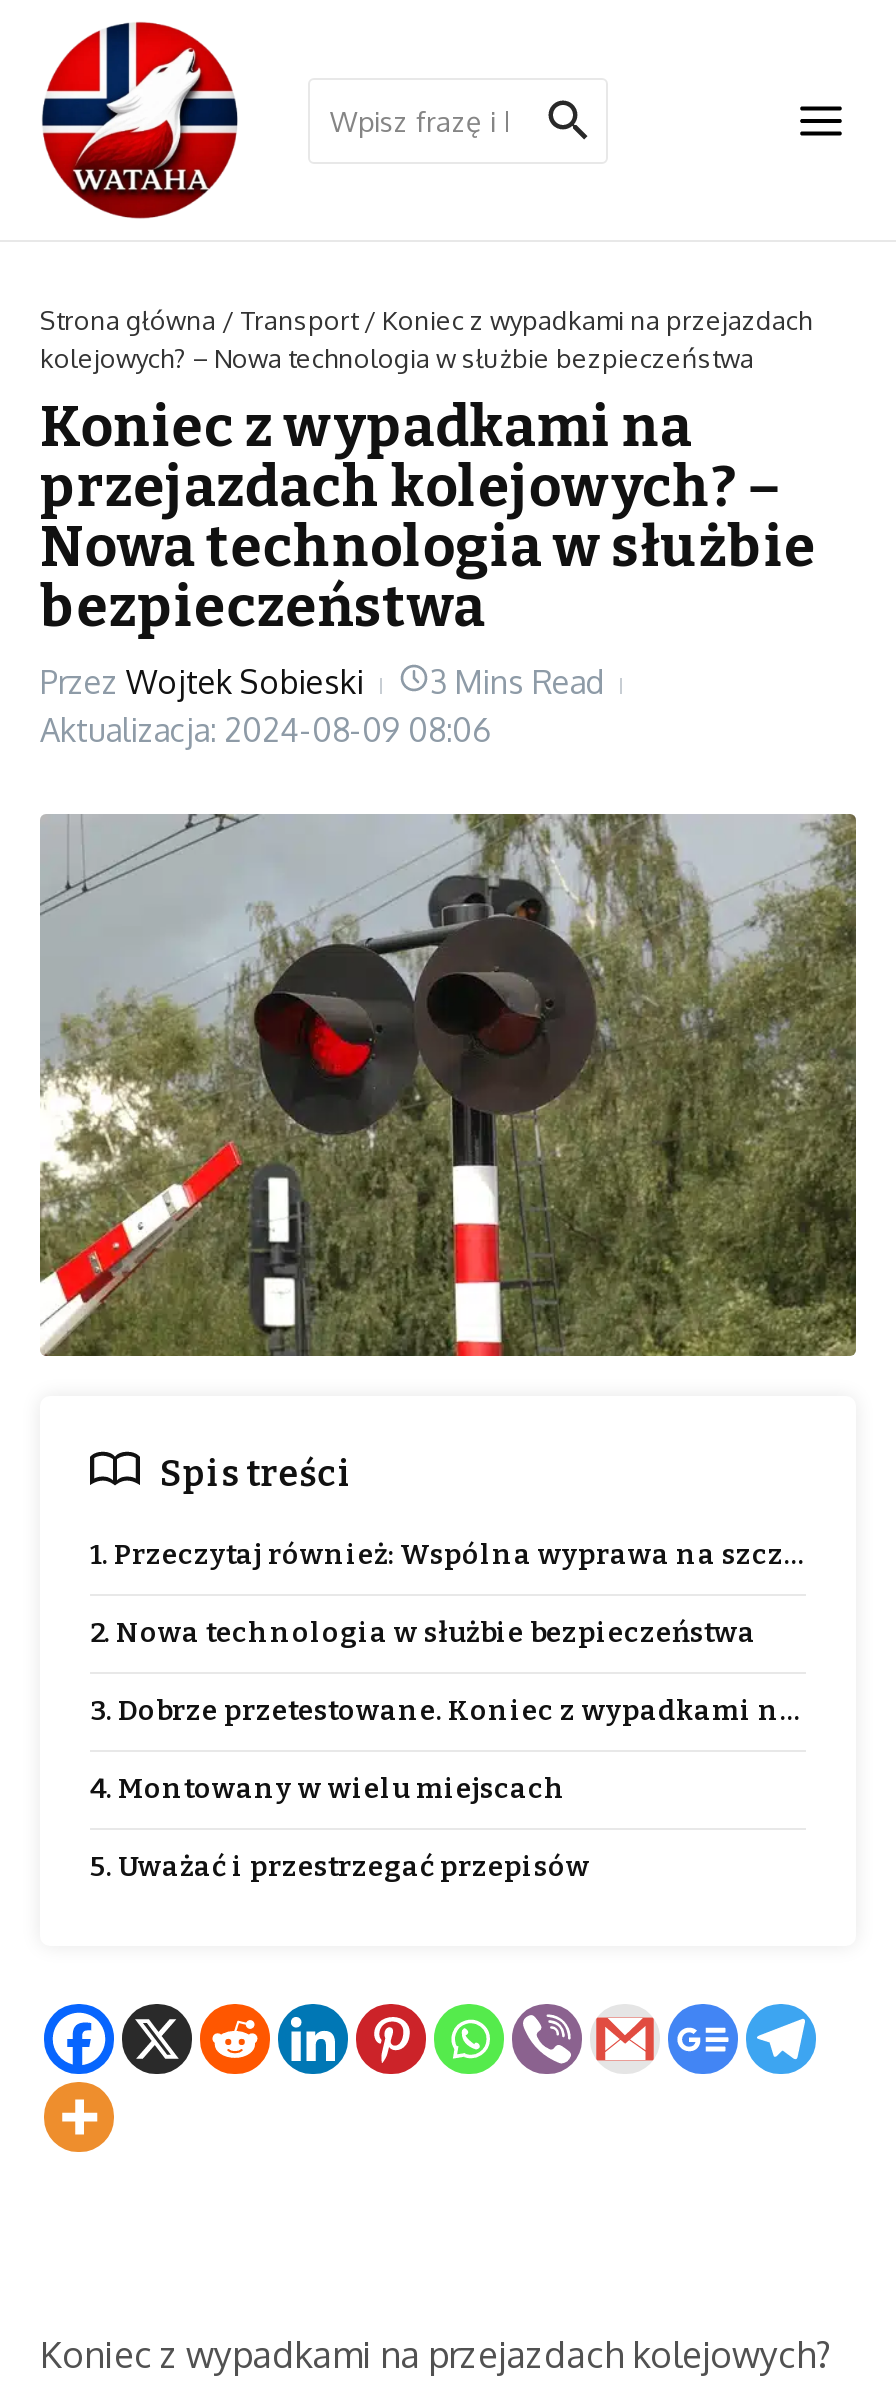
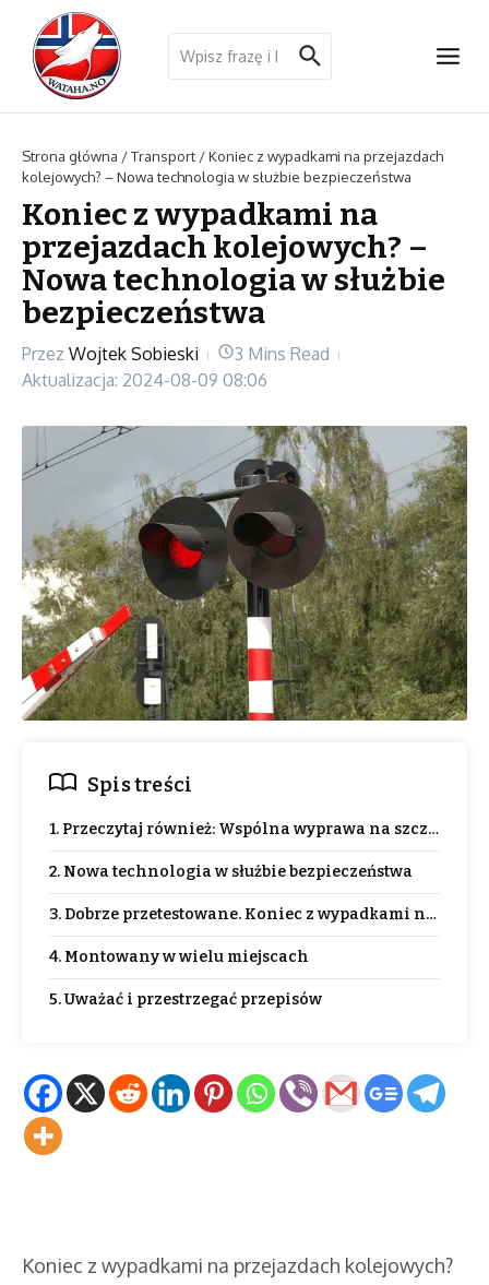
[40,42,240,218] [image] -> [24,23,129,99] [image]

